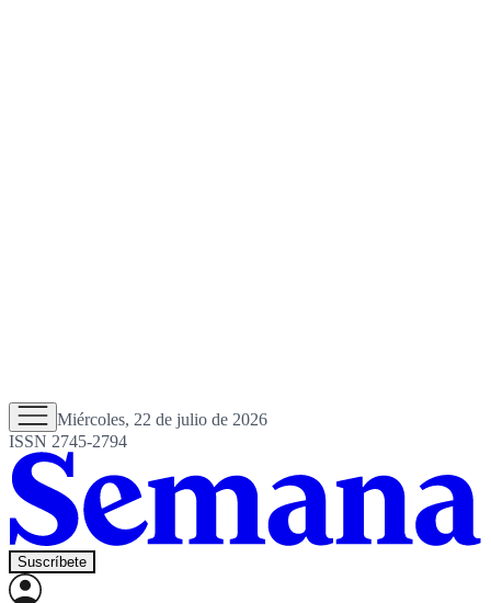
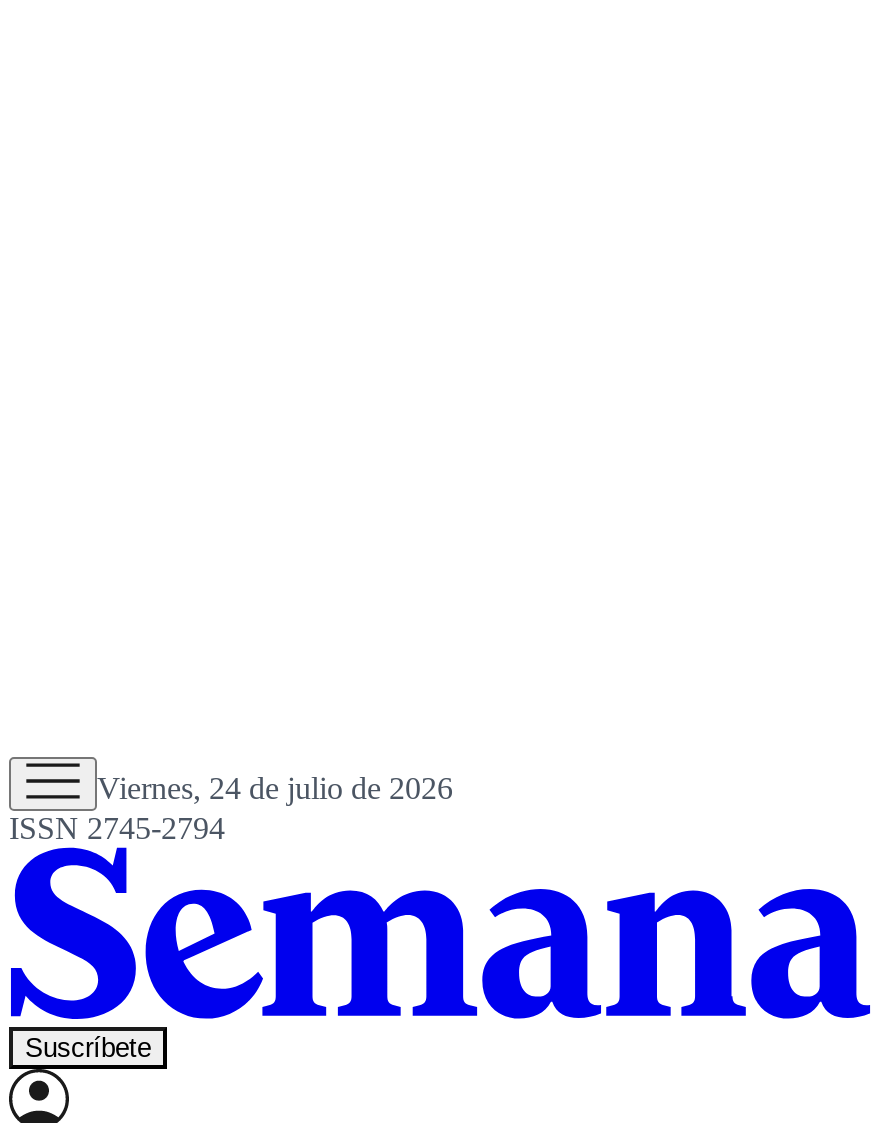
[57,410,267,429] Miércoles, 22 de julio de 2026 -> [97,771,453,805] Viernes, 24 de julio de 2026

